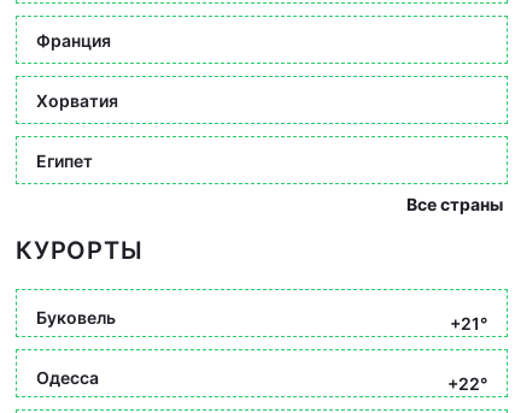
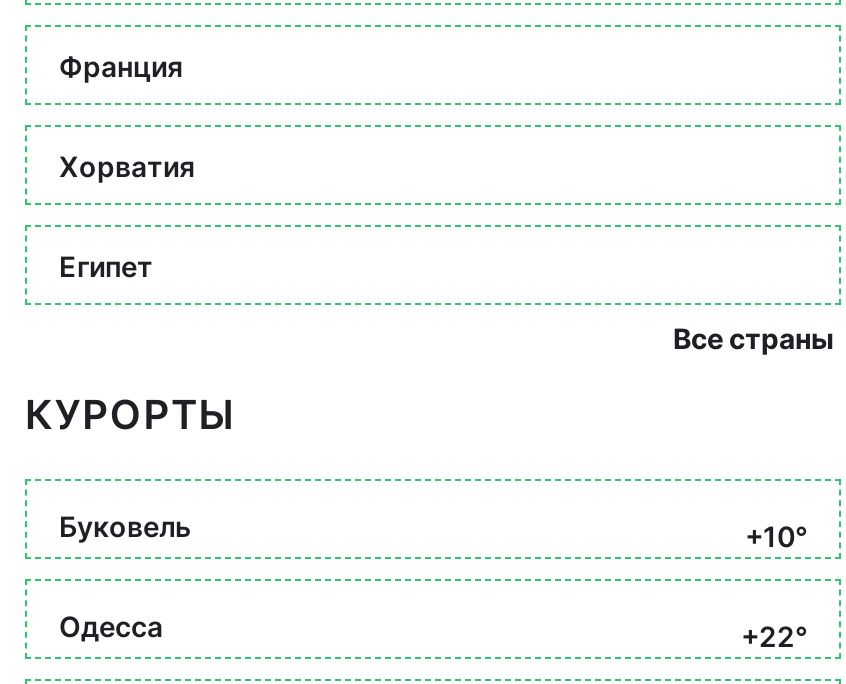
[450,313,487,334] +21° -> [745,519,807,553] +10°

